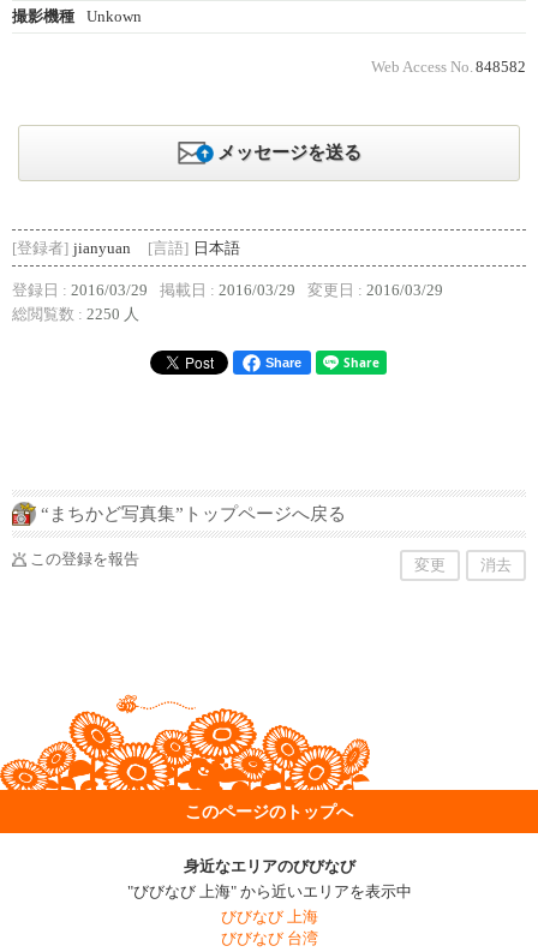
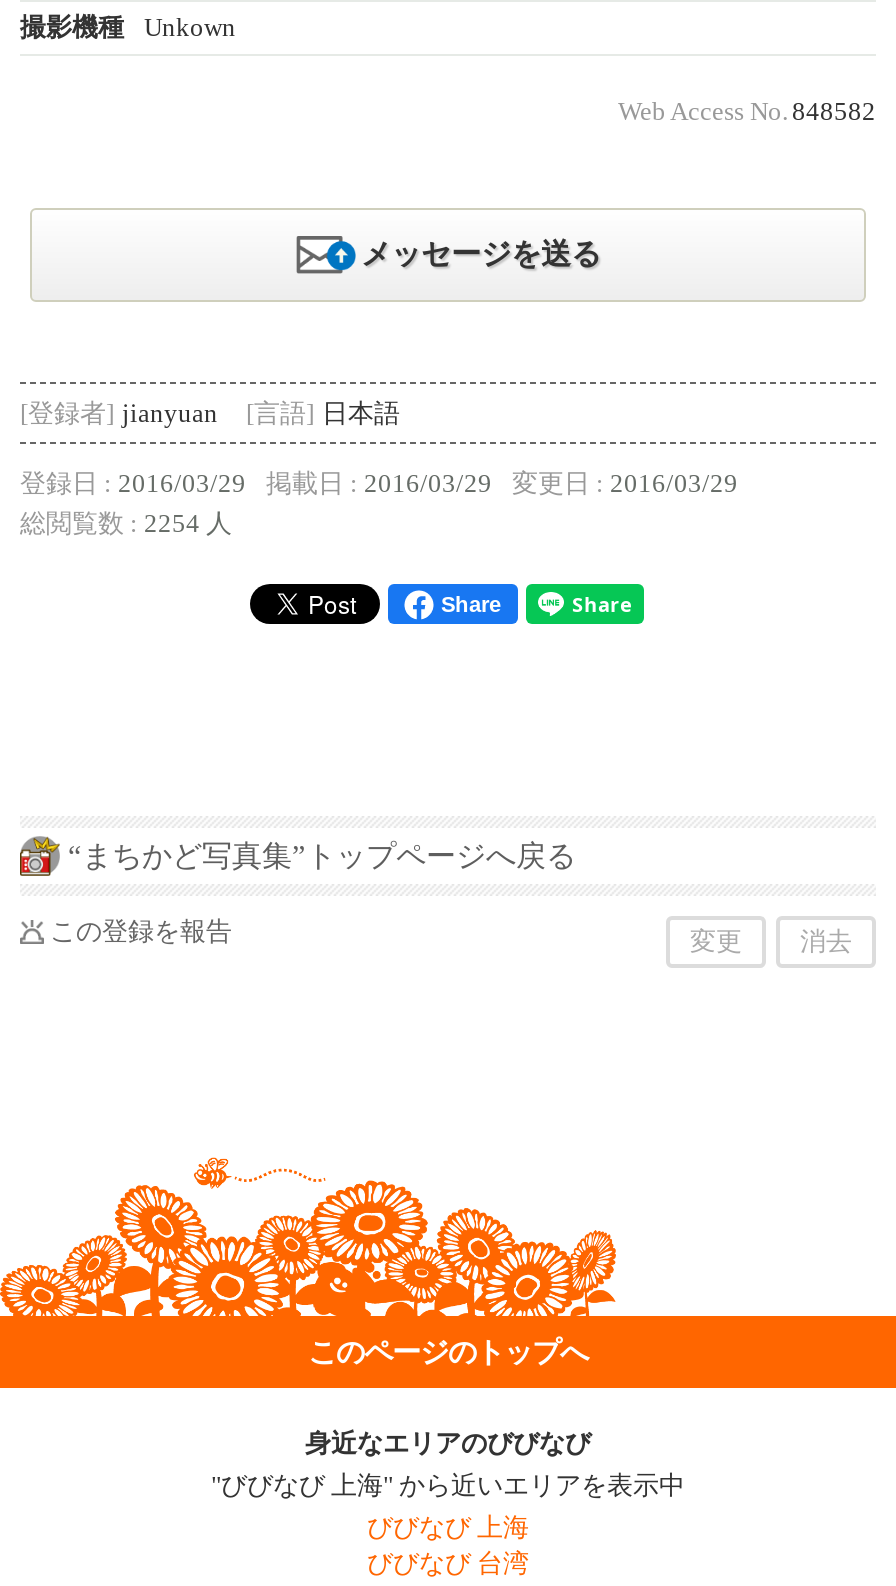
[12,306,139,323] 総閲覧数 : 2250 人 -> [20,511,232,539] 総閲覧数 : 2254 人

